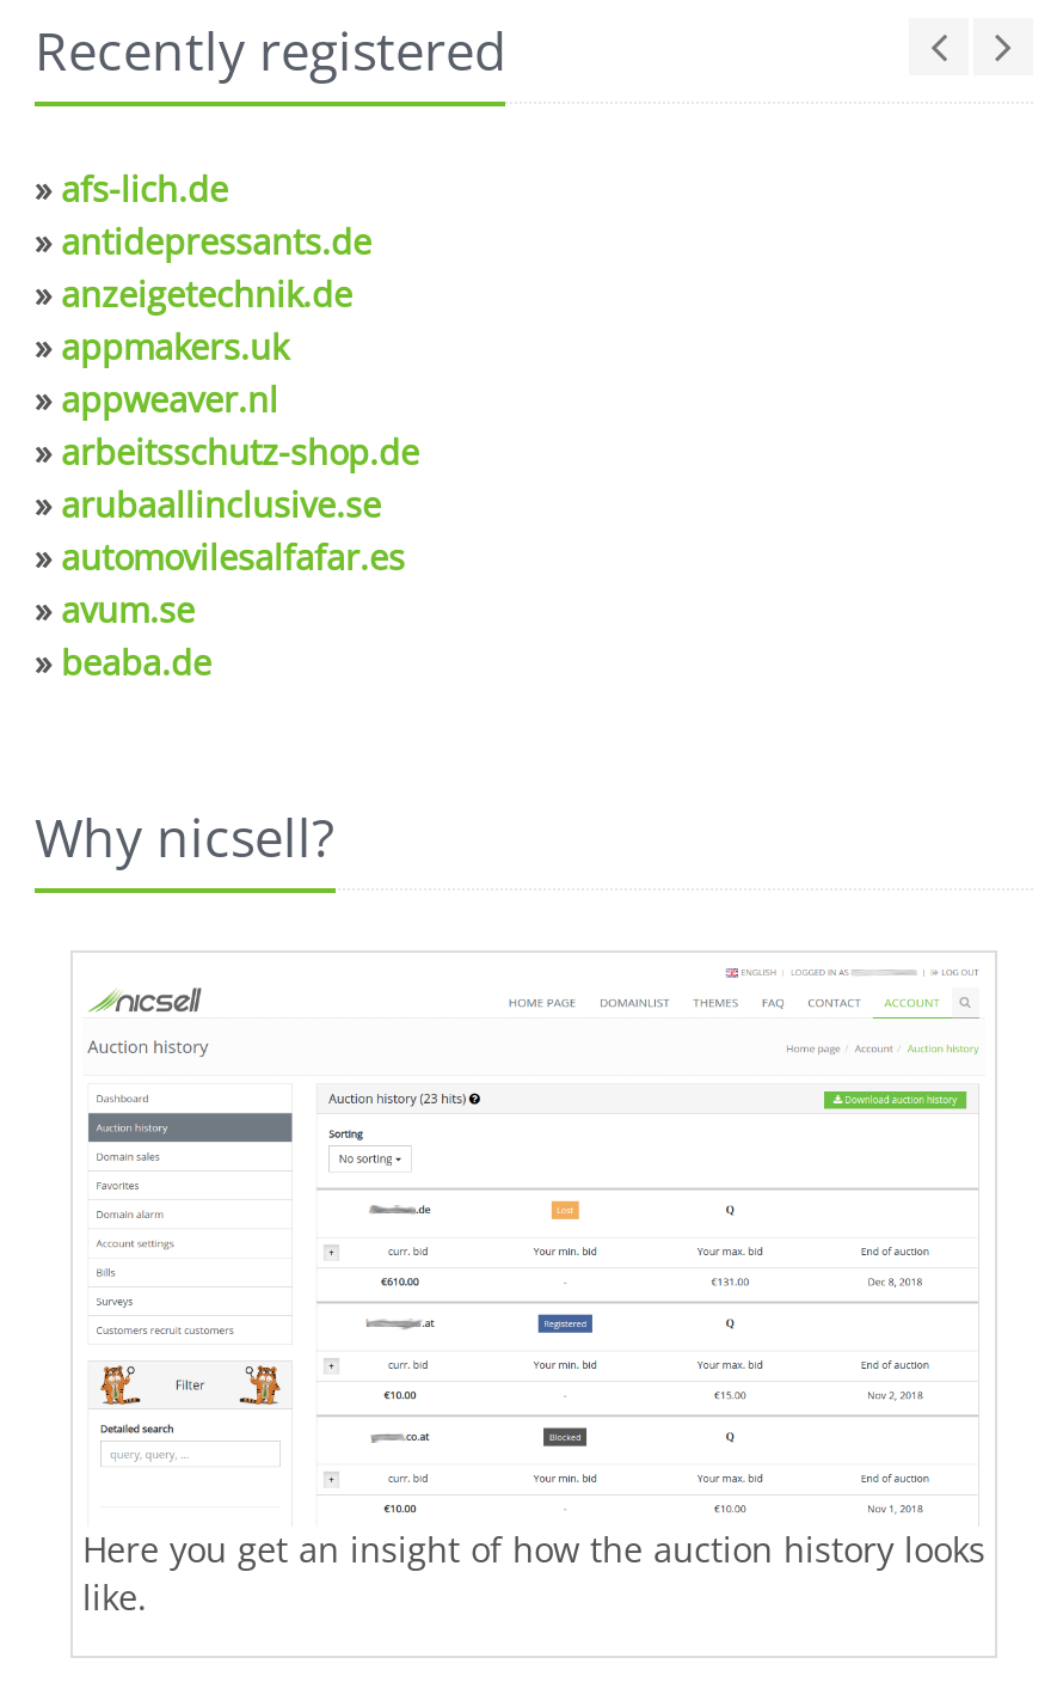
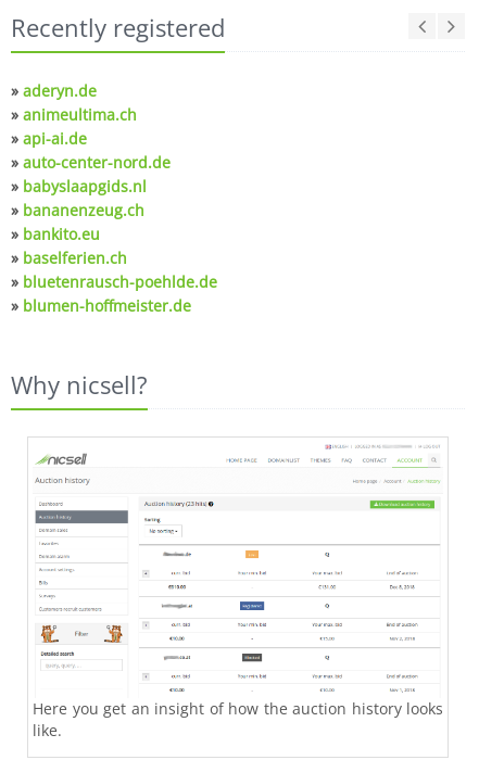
[35,167,419,685] » afs-lich.de | » antidepressants.de | » anzeigetechnik.de | » appmakers.uk | » appweaver.nl | » arbeitsschutz-shop.de | » arubaallinclusive.se | » automovilesalfafar.es | » avum.se | » beaba.de -> [11,81,217,316] » aderyn.de | » animeultima.ch | » api-ai.de | » auto-center-nord.de | » babyslaapgids.nl | » bananenzeug.ch | » bankito.eu | » baselferien.ch | » bluetenrausch-poehlde.de | » blumen-hoffmeister.de

